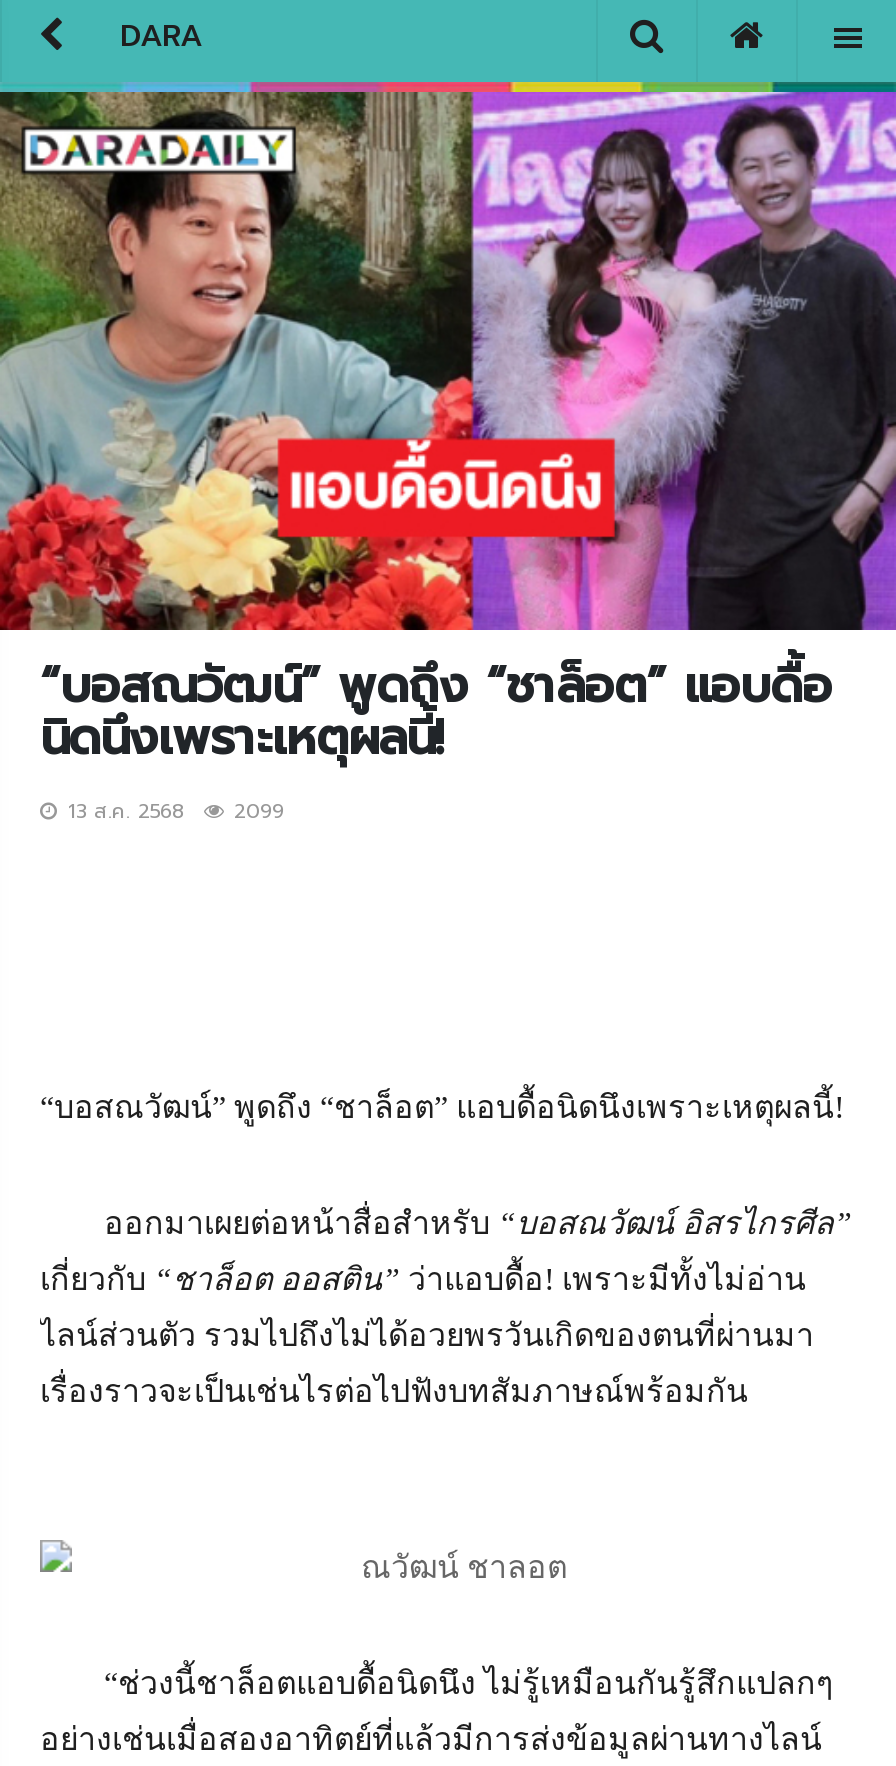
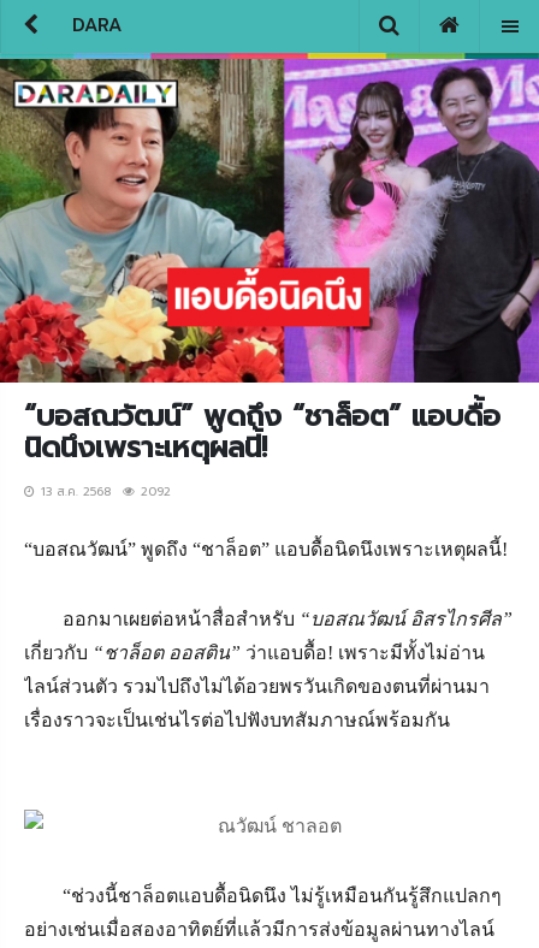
[68,796,284,826] 13 ส.ค. 2568 2099 -> [41,482,171,500] 13 ส.ค. 2568 2092

